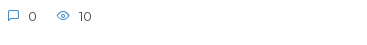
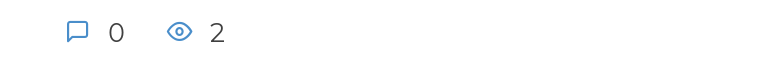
[79,9,92,24] 10 -> [210,18,224,48] 2

